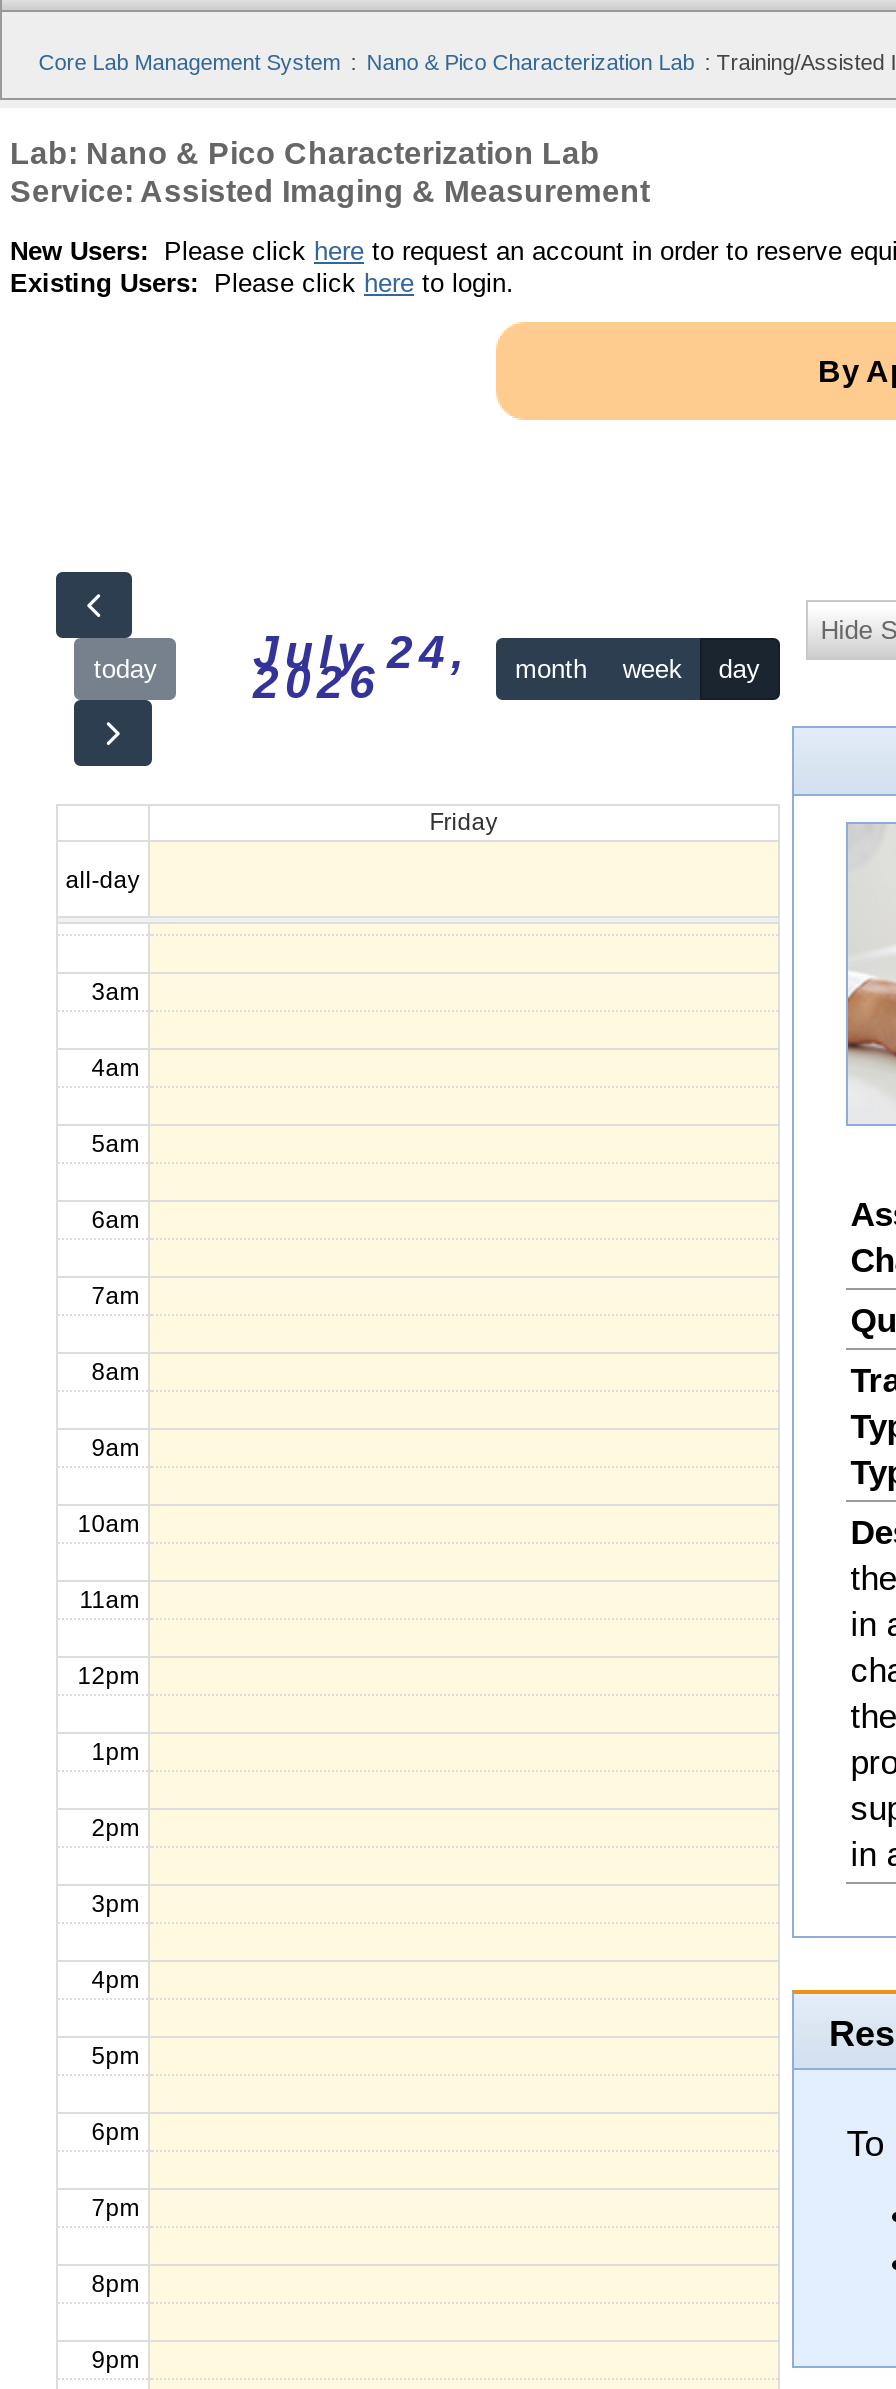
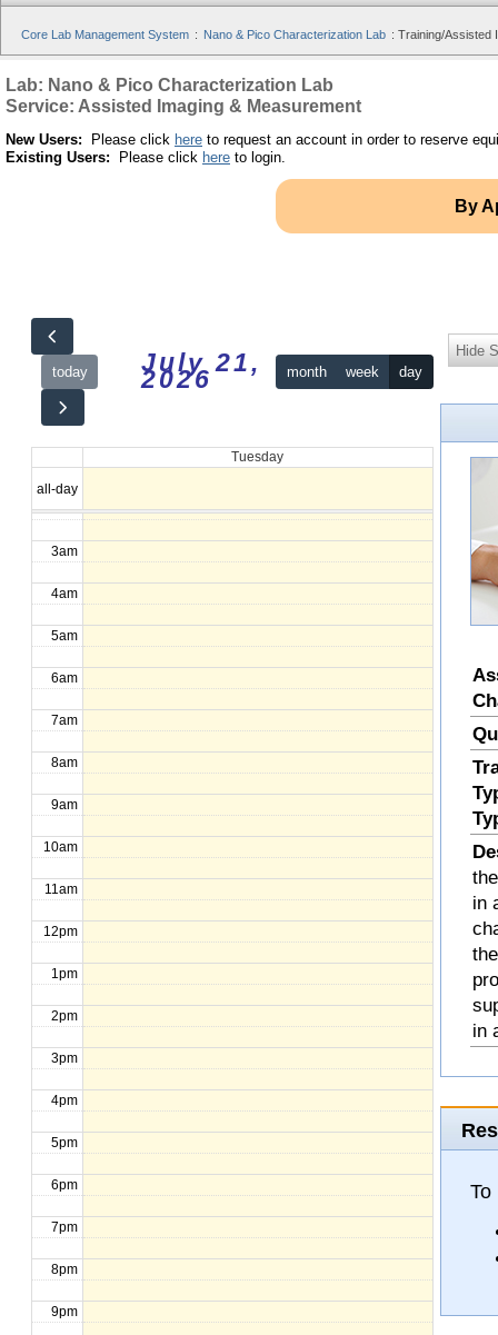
[253,627,761,684] July 24, month week day -> [141,348,423,380] July 21, month week day
[429,809,497,837] Friday -> [231,449,284,465] Tuesday

